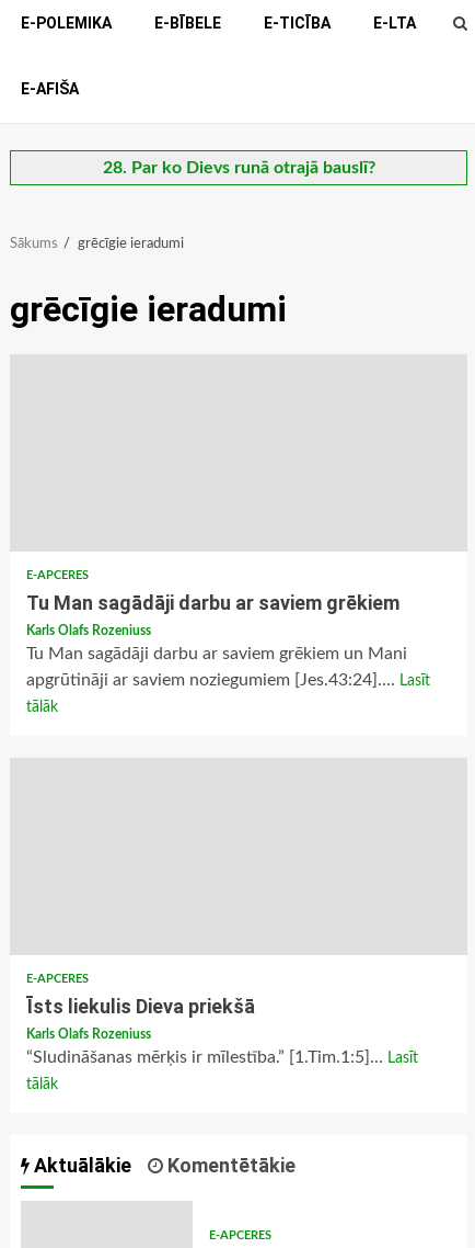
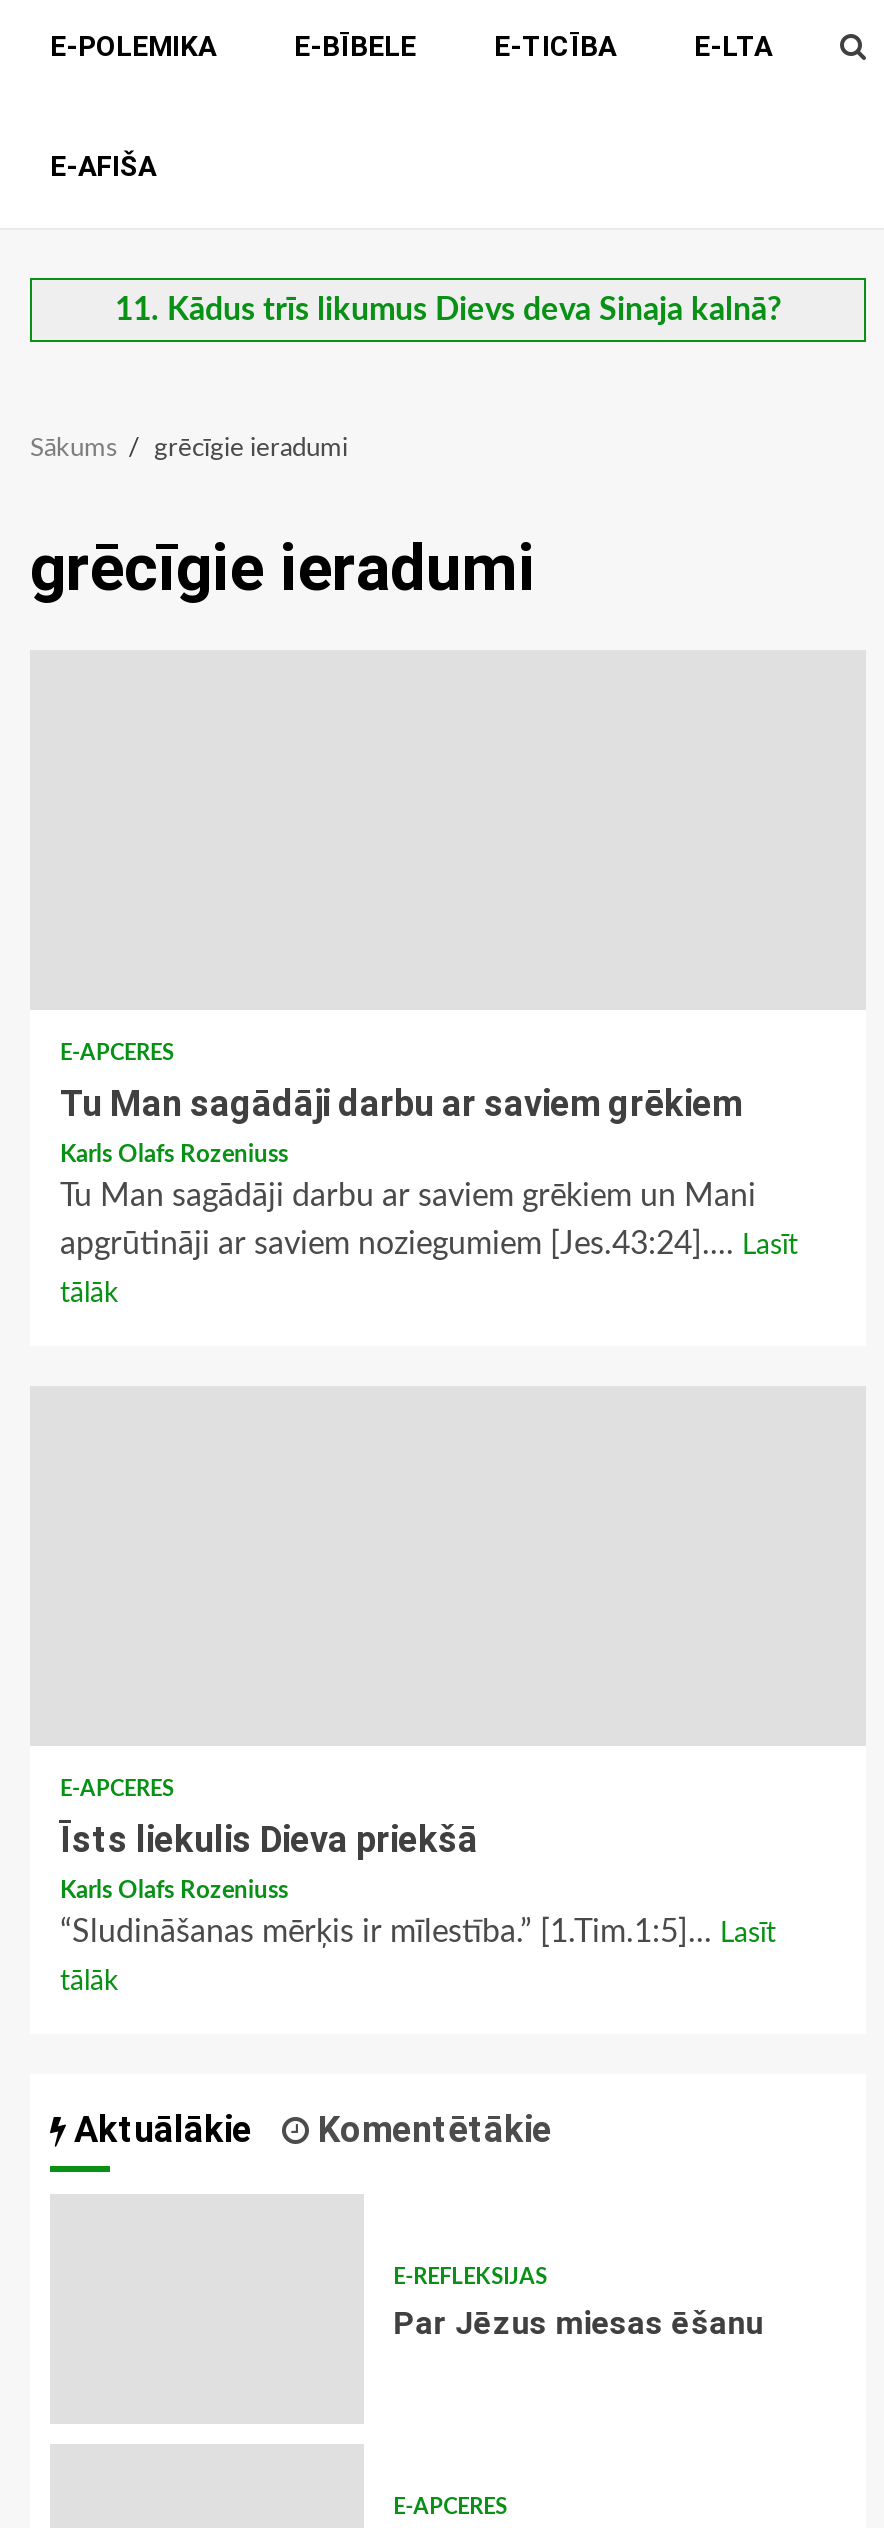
[102,159,375,177] 28. Par ko Dievs runā otrajā bauslī? -> [115,294,781,326] 11. Kādus trīs likumus Dievs deva Sinaja kalnā?
none -> [393,2266,763,2342] E-REFLEKSIJAS | Par Jēzus miesas ēšanu

